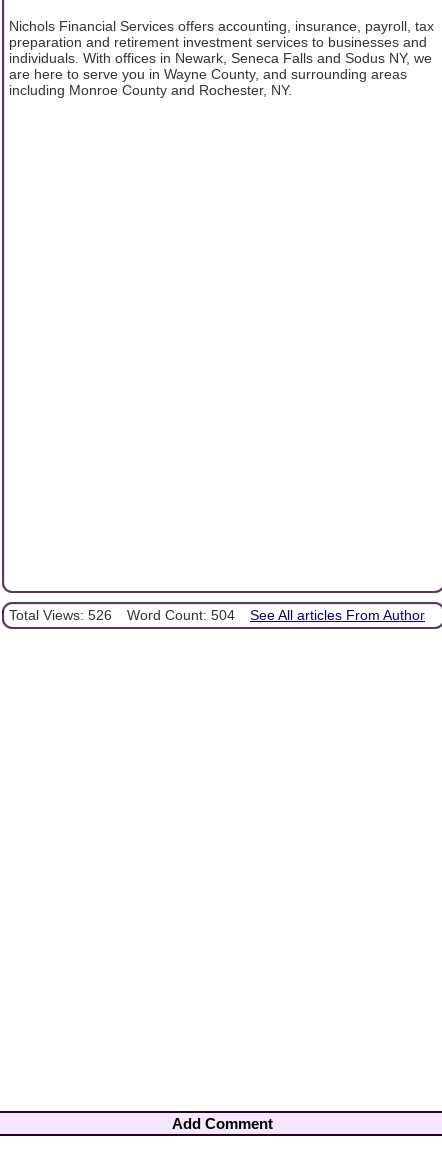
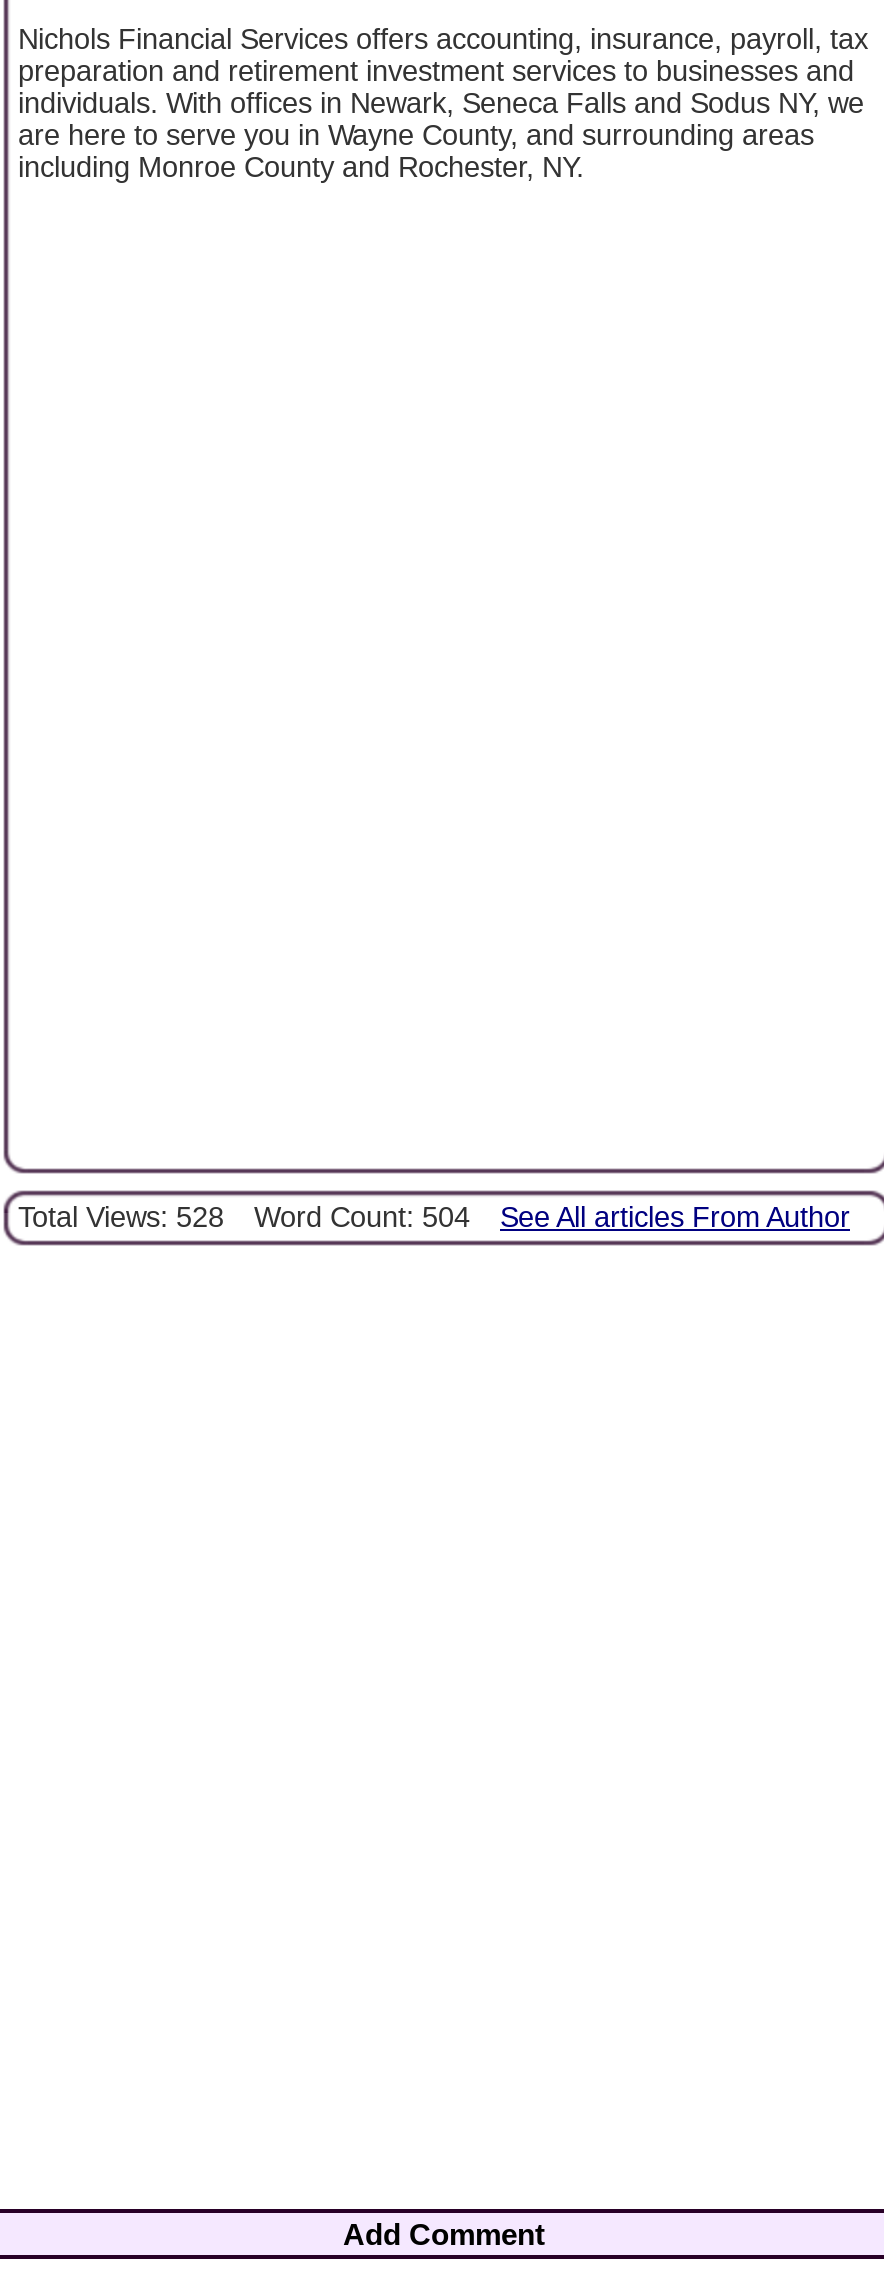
[9,607,425,623] Total Views: 526 Word Count: 504 See All articles From Author -> [18,1201,850,1233] Total Views: 528 Word Count: 504 See All articles From Author

